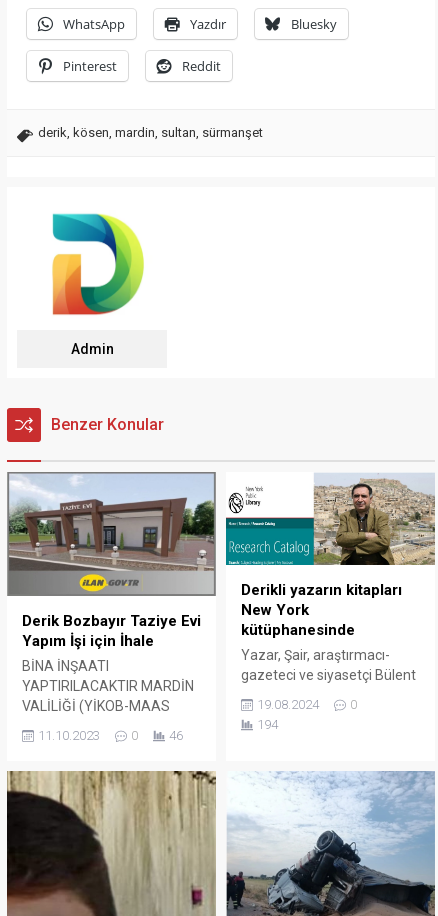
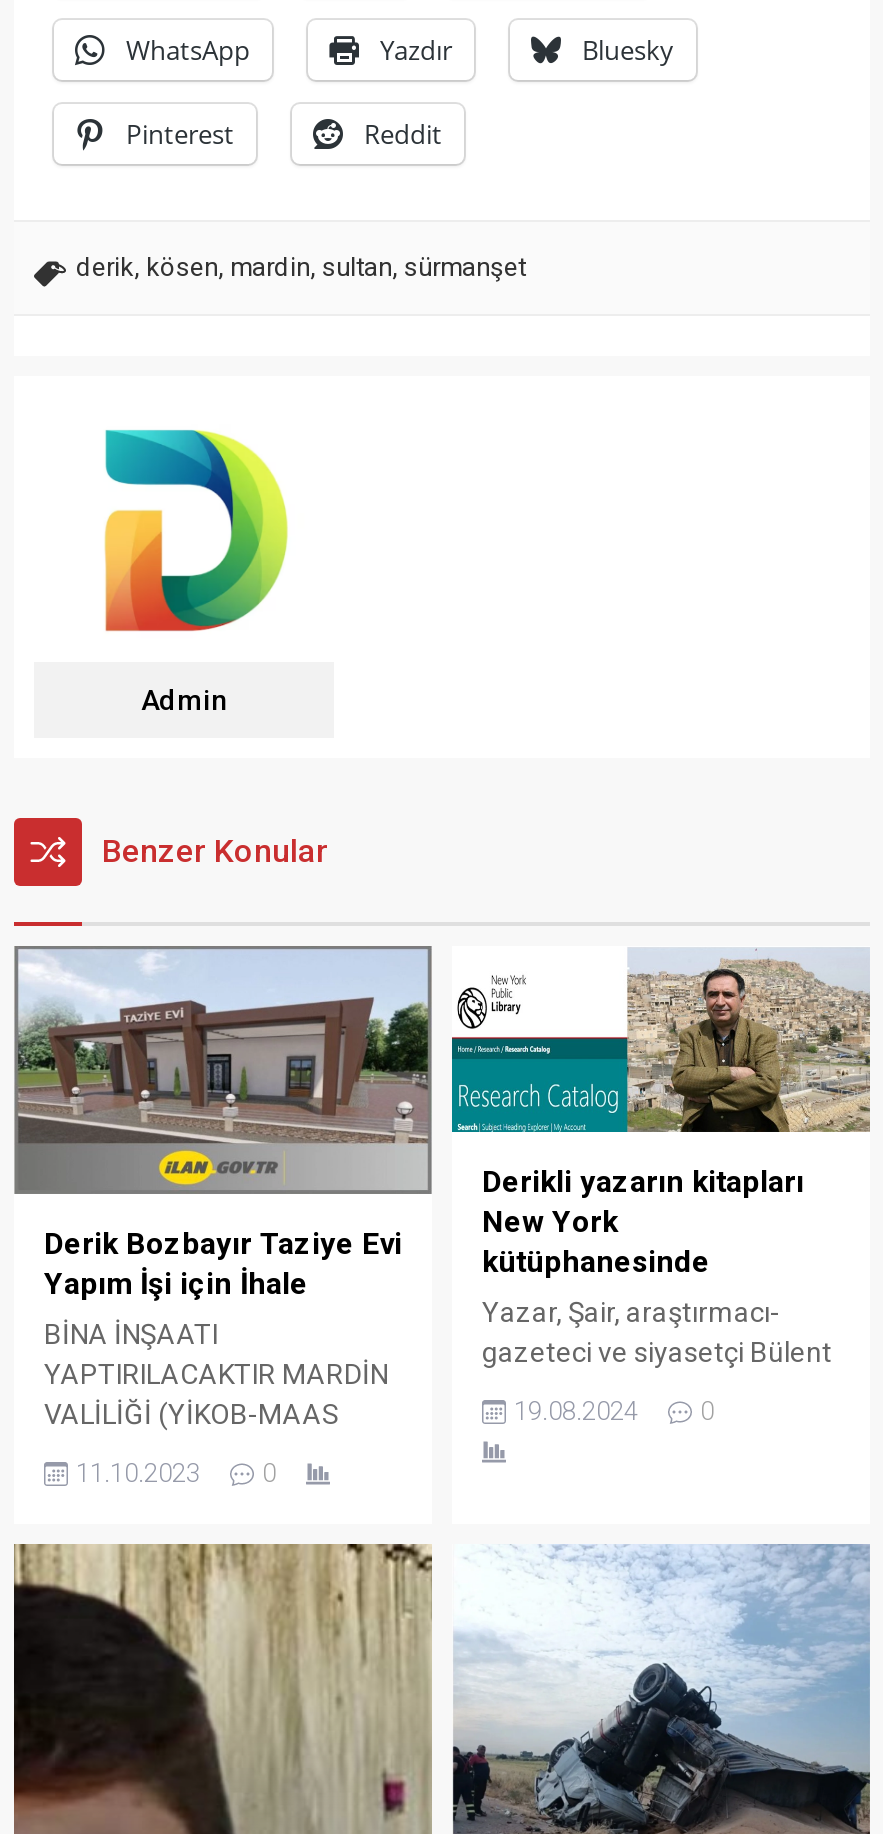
[257,717,278,732] 194 -> none
[169,728,183,743] 46 -> none

